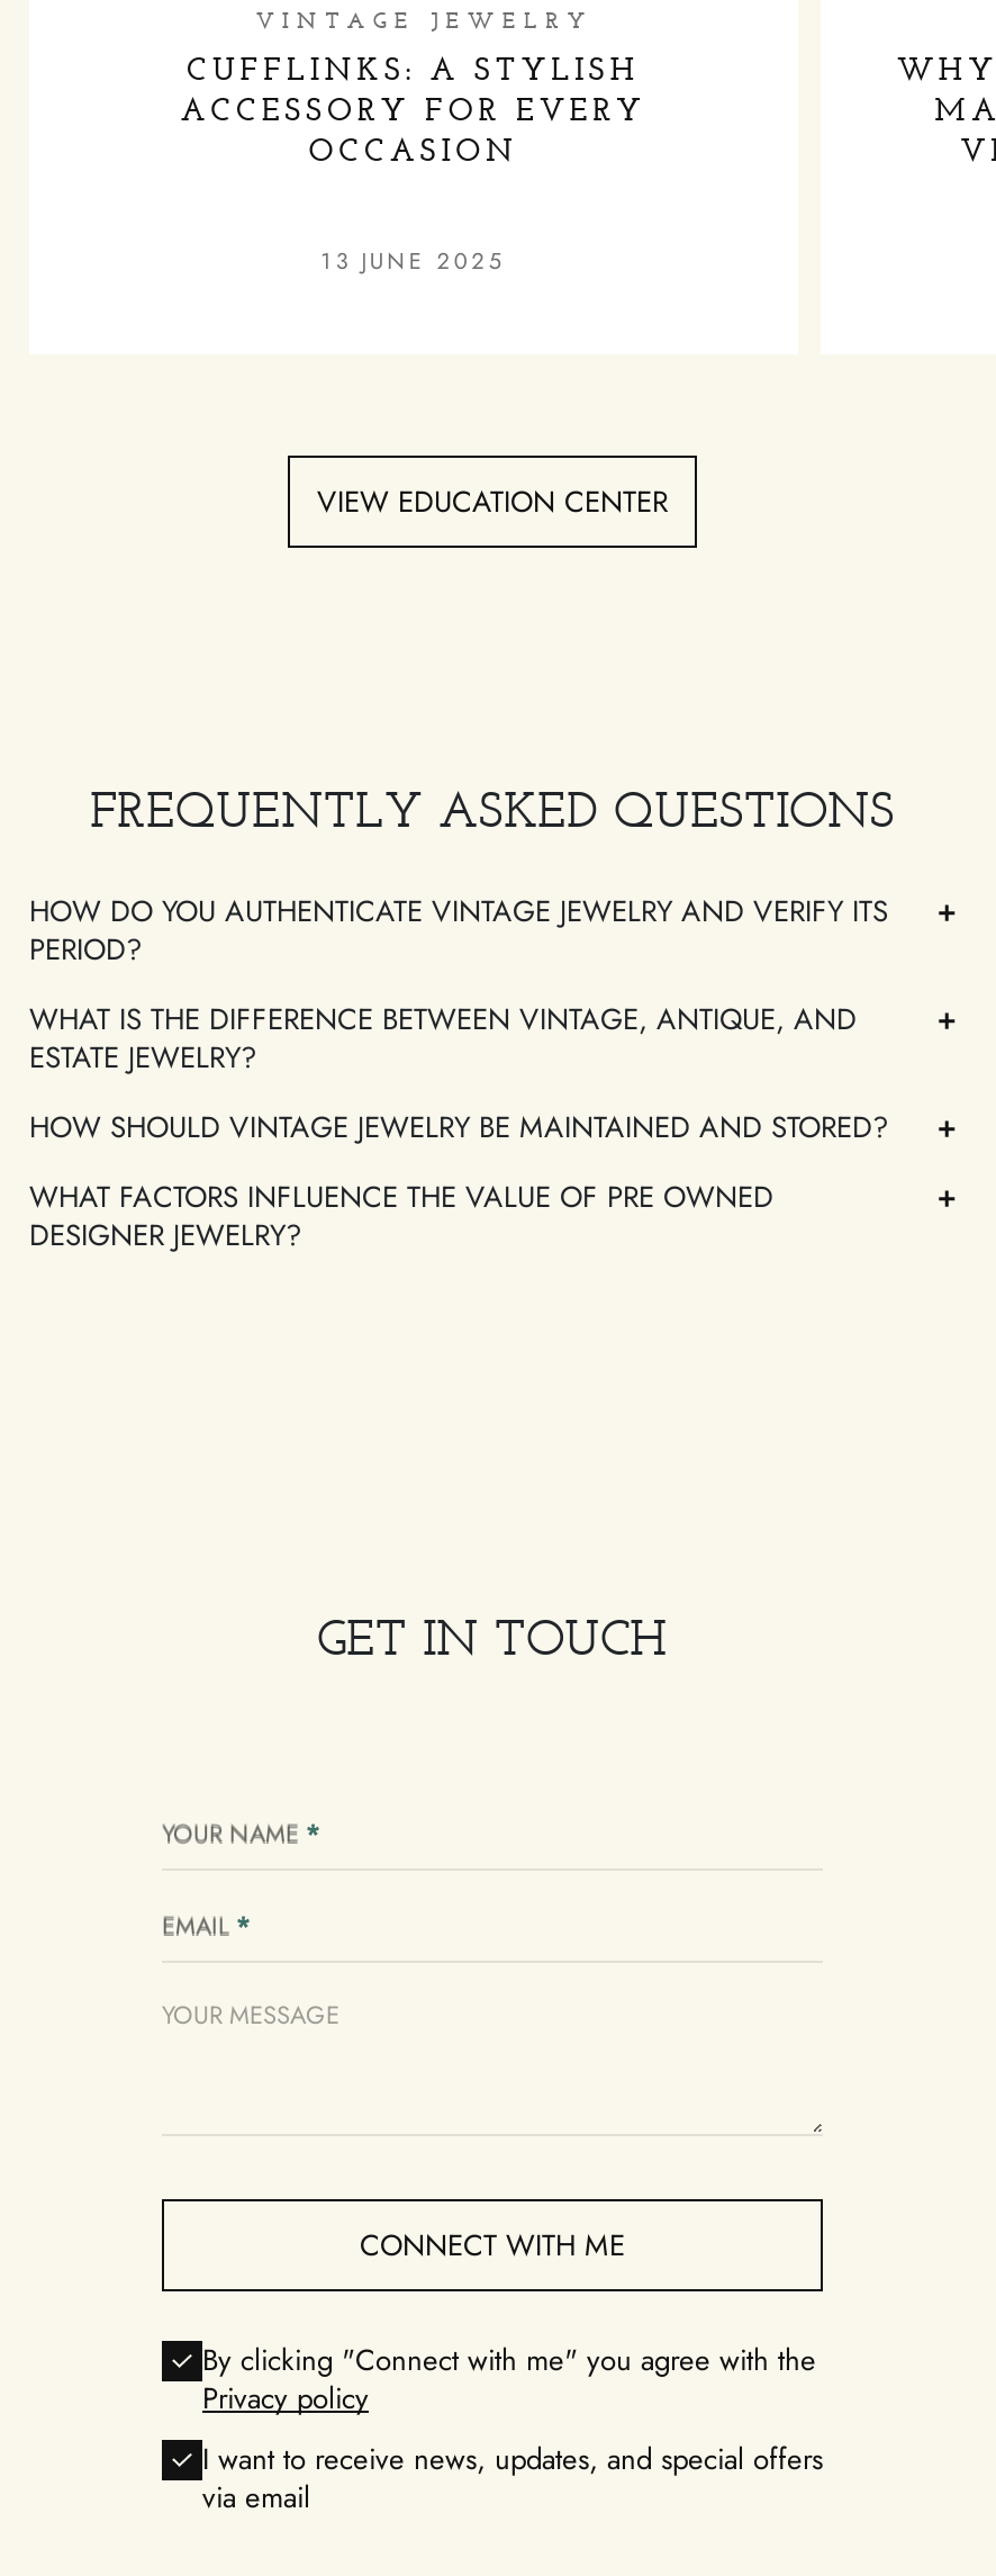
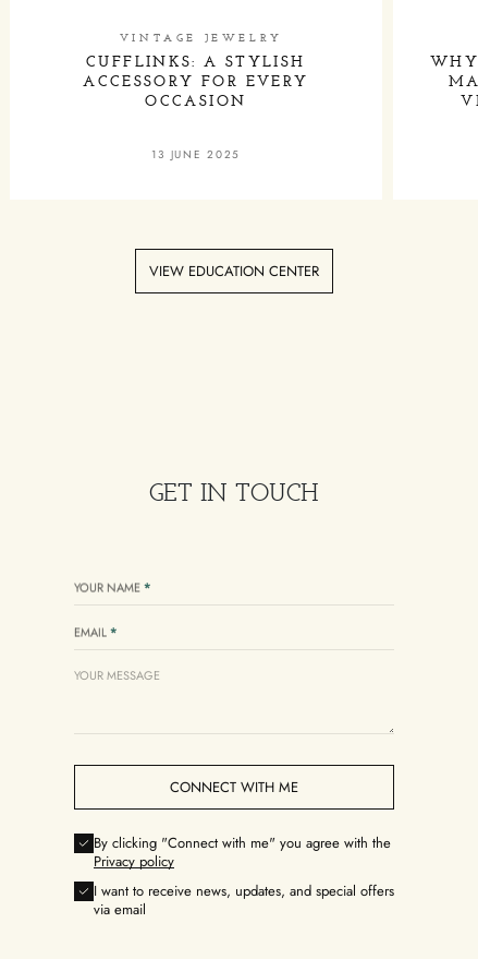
[29,780,895,1257] FREQUENTLY ASKED QUESTIONS | HOW DO YOU AUTHENTICATE VINTAGE JEWELRY AND VERIFY ITS | PERIOD? | WHAT IS THE DIFFERENCE BETWEEN VINTAGE, ANTIQUE, AND | ESTATE JEWELRY? | HOW SHOULD VINTAGE JEWELRY BE MAINTAINED AND STORED? | WHAT FACTORS INFLUENCE THE VALUE OF PRE OWNED | DESIGNER JEWELRY? -> none

